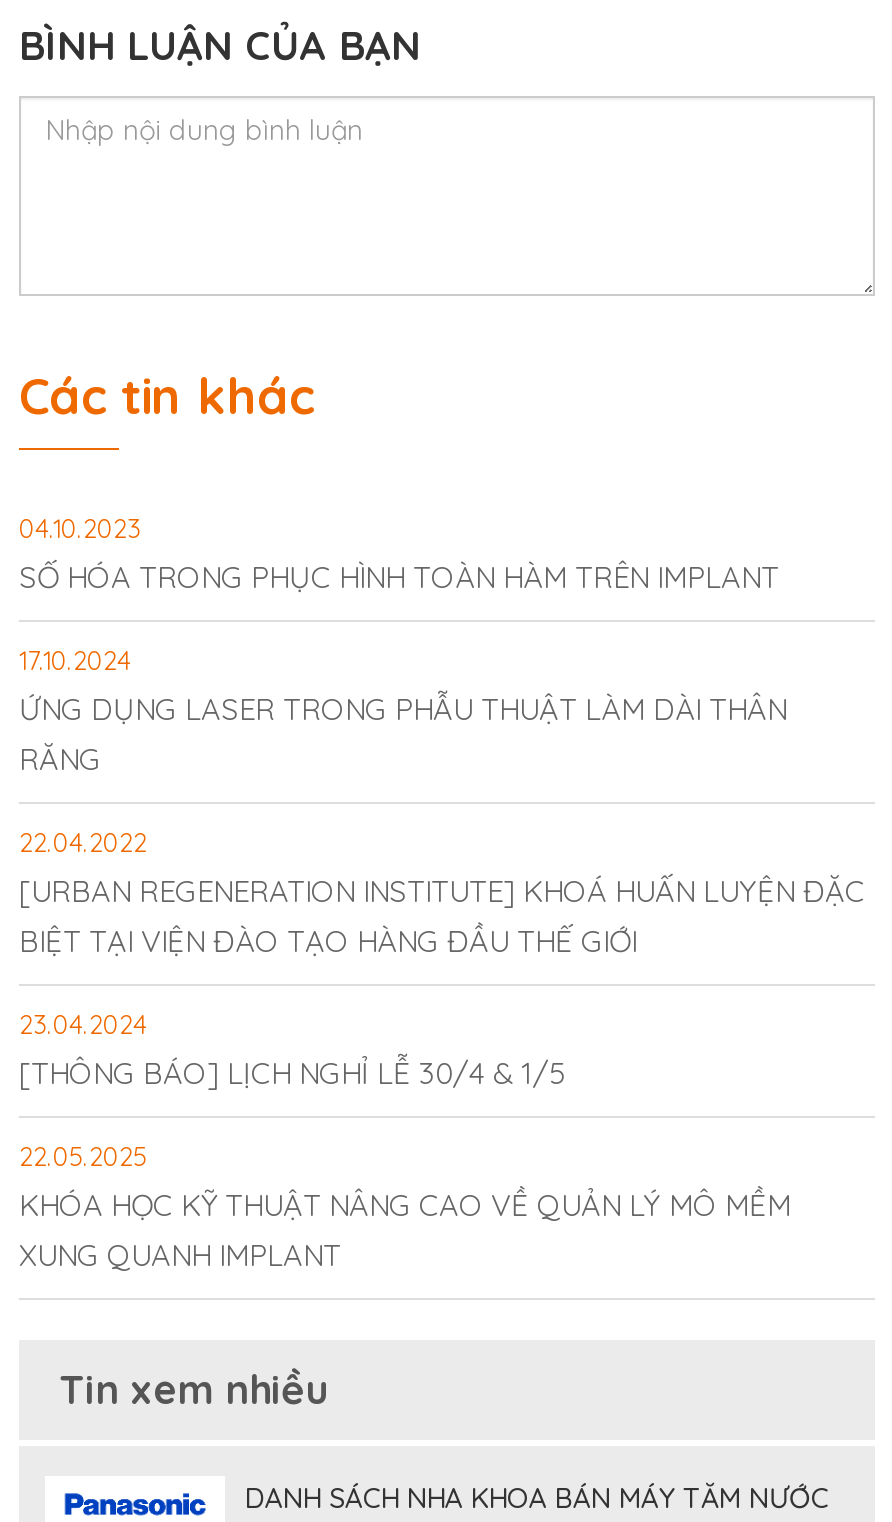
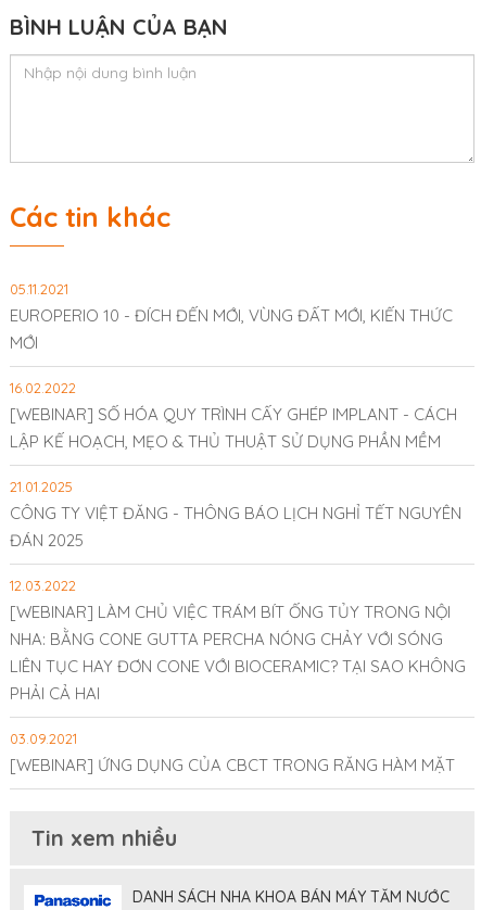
[19,512,779,596] 04.10.2023 | SỐ HÓA TRONG PHỤC HÌNH TOÀN HÀM TRÊN IMPLANT -> [10,280,453,353] 05.11.2021 | EUROPERIO 10 - ĐÍCH ĐẾN MỚI, VÙNG ĐẤT MỚI, KIẾN THỨC | MỚI
[19,644,787,778] 17.10.2024 | ỨNG DỤNG LASER TRONG PHẪU THUẬT LÀM DÀI THÂN | RĂNG -> [10,379,457,452] 16.02.2022 | [WEBINAR] SỐ HÓA QUY TRÌNH CẤY GHÉP IMPLANT - CÁCH | LẬP KẾ HOẠCH, MẸO & THỦ THUẬT SỬ DỤNG PHẦN MỀM
[19,826,865,960] 22.04.2022 | [URBAN REGENERATION INSTITUTE] KHOÁ HUẤN LUYỆN ĐẶC | BIỆT TẠI VIỆN ĐÀO TẠO HÀNG ĐẦU THẾ GIỚI -> [10,478,461,551] 21.01.2025 | CÔNG TY VIỆT ĐĂNG - THÔNG BÁO LỊCH NGHỈ TẾT NGUYÊN | ĐÁN 2025
[19,1008,565,1092] 23.04.2024 | [THÔNG BÁO] LỊCH NGHỈ LỄ 30/4 & 1/5 -> [10,577,466,704] 12.03.2022 | [WEBINAR] LÀM CHỦ VIỆC TRÁM BÍT ỐNG TỦY TRONG NỘI | NHA: BẰNG CONE GUTTA PERCHA NÓNG CHẢY VỚI SÓNG | LIÊN TỤC HAY ĐƠN CONE VỚI BIOCERAMIC? TẠI SAO KHÔNG | PHẢI CẢ HAI
[19,1140,791,1274] 22.05.2025 | KHÓA HỌC KỸ THUẬT NÂNG CAO VỀ QUẢN LÝ MÔ MỀM | XUNG QUANH IMPLANT -> [10,730,455,775] 03.09.2021 | [WEBINAR] ỨNG DỤNG CỦA CBCT TRONG RĂNG HÀM MẶT

